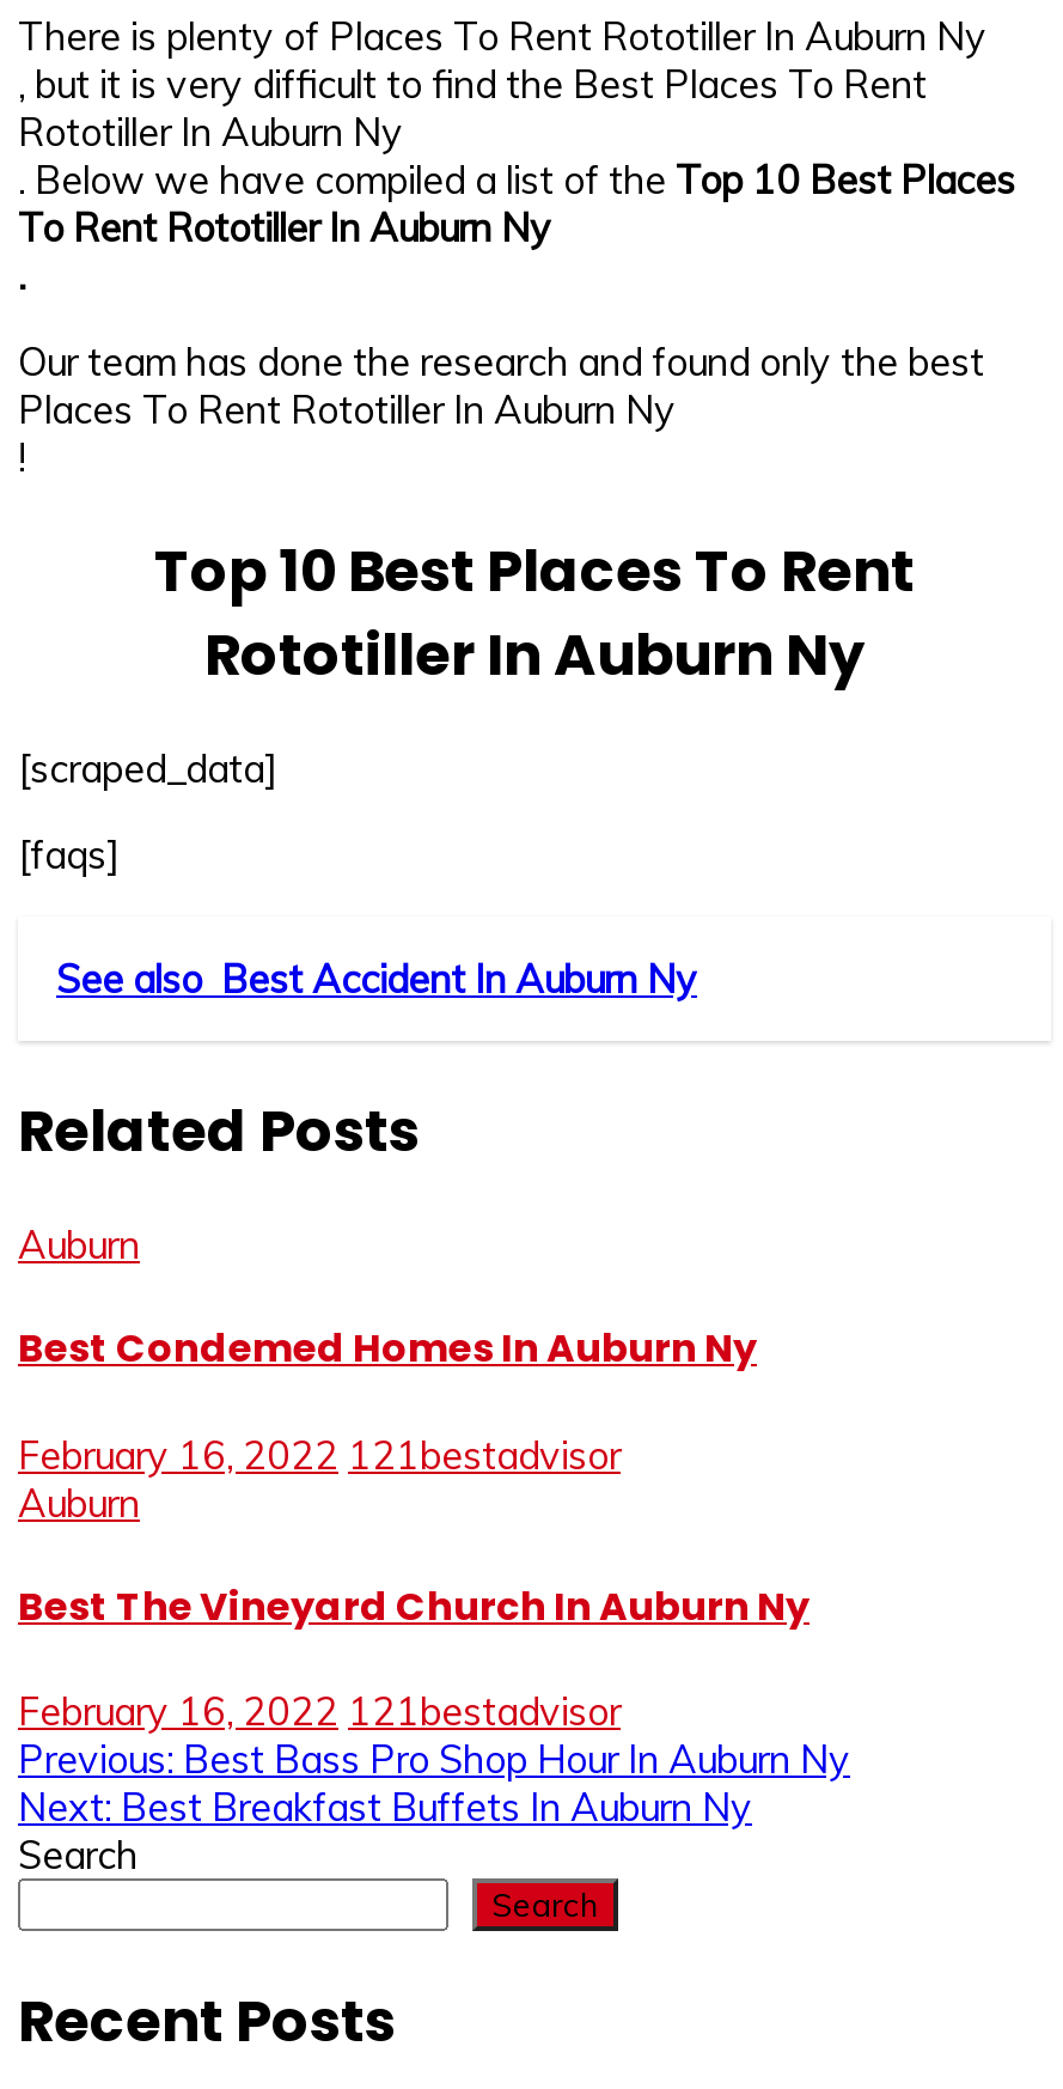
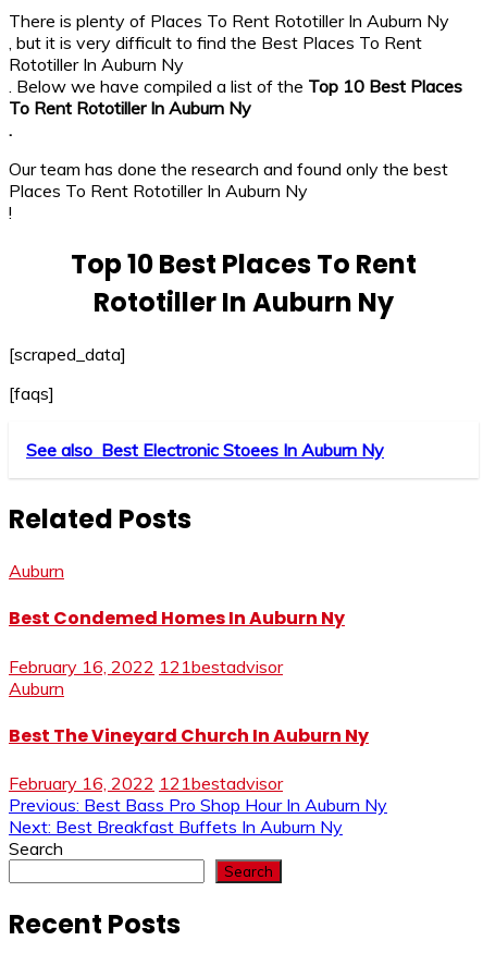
[56,955,697,1003] See also Best Accident In Auburn Ny -> [26,439,384,461] See also Best Electronic Stoees In Auburn Ny

